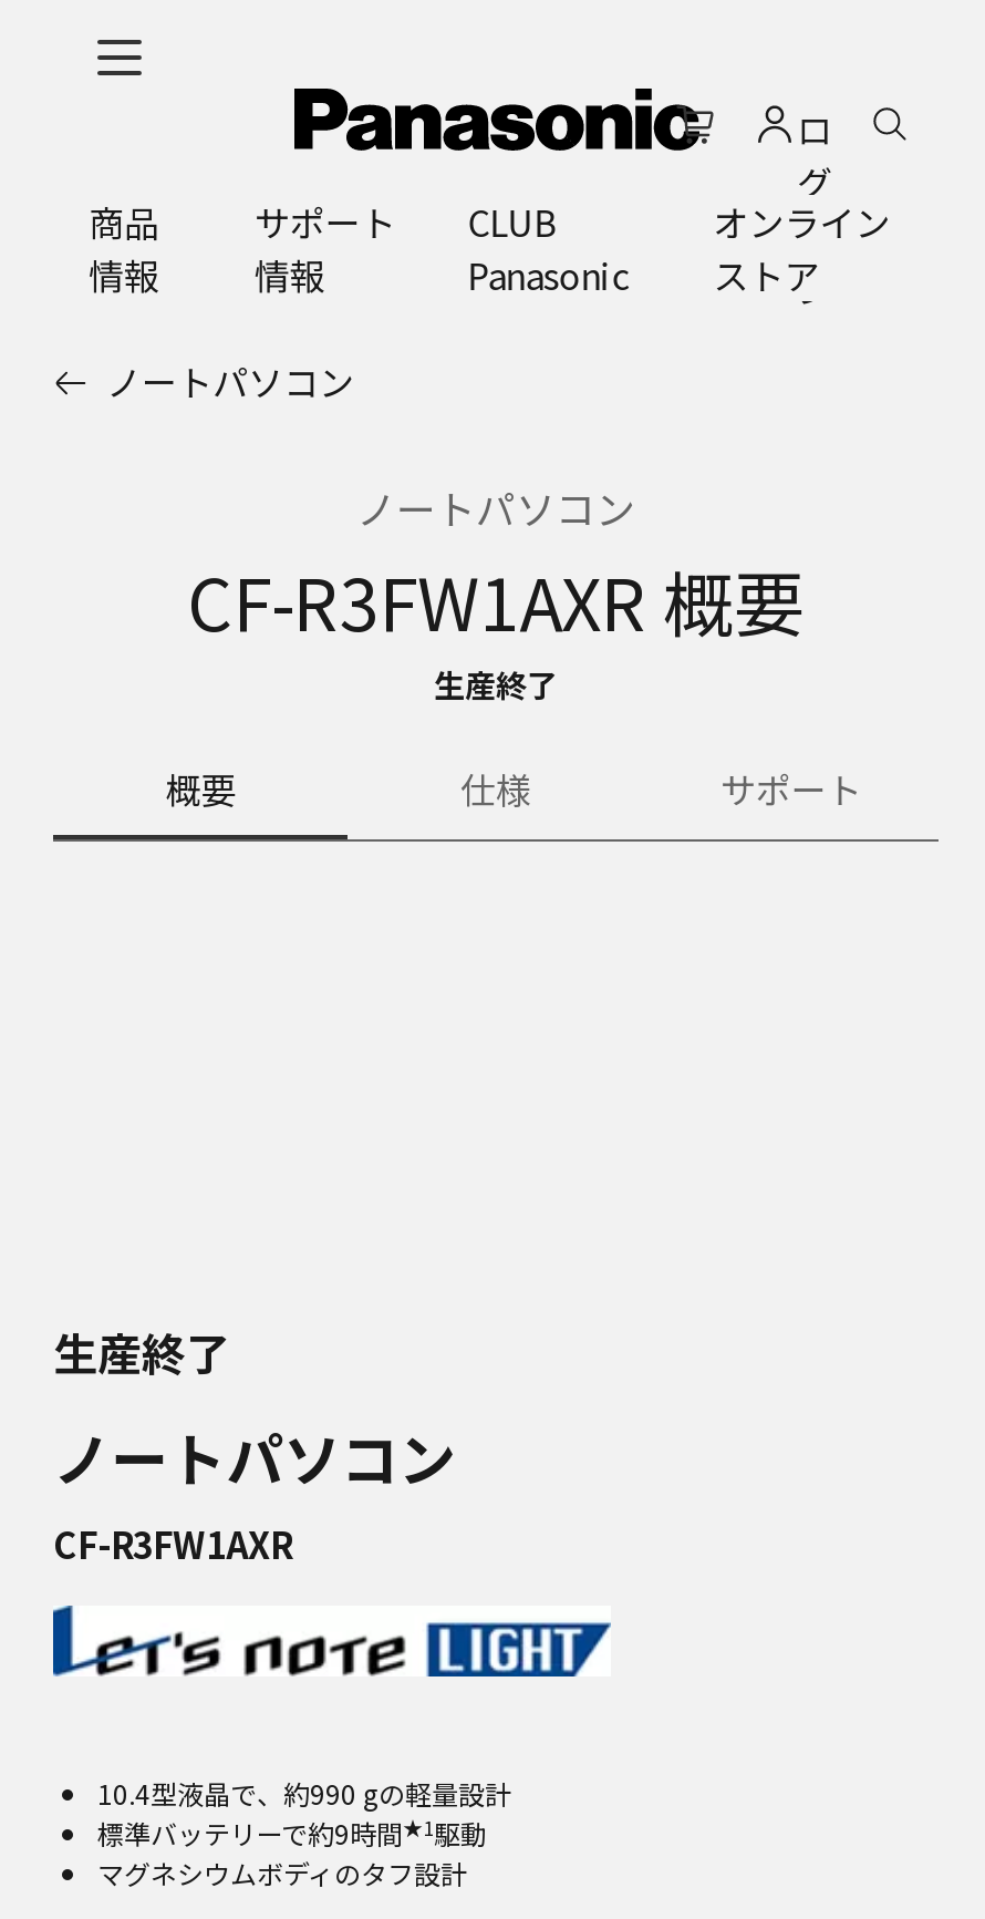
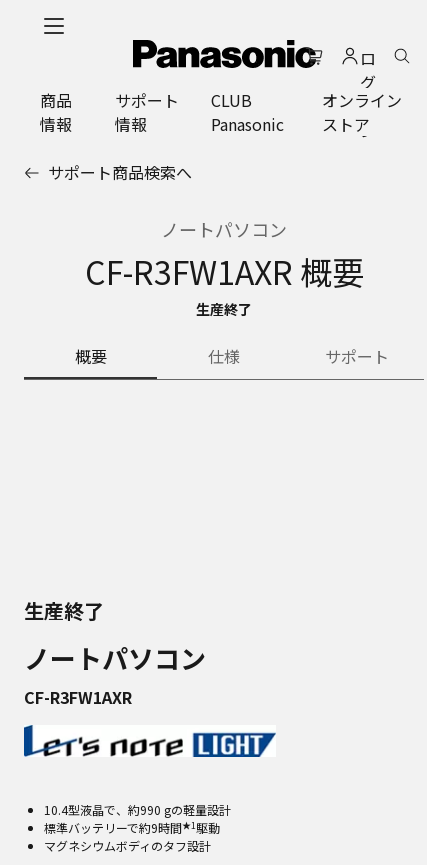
[106,354,354,407] ノートパソコン -> [48,160,192,184] サポート商品検索へ

